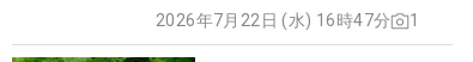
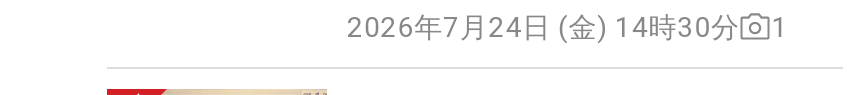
[156,11,391,30] 2026年7月22日 (水) 16時47分 -> [347,10,740,42] 2026年7月24日 (金) 14時30分

